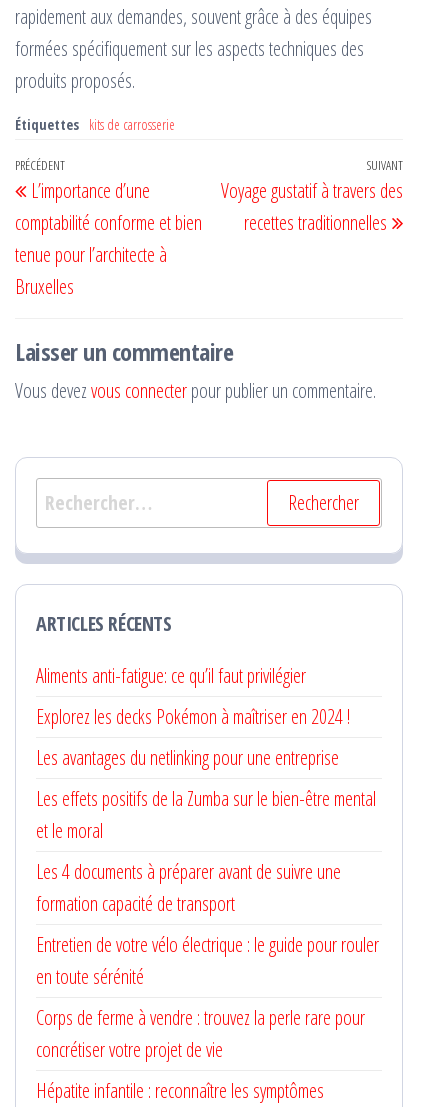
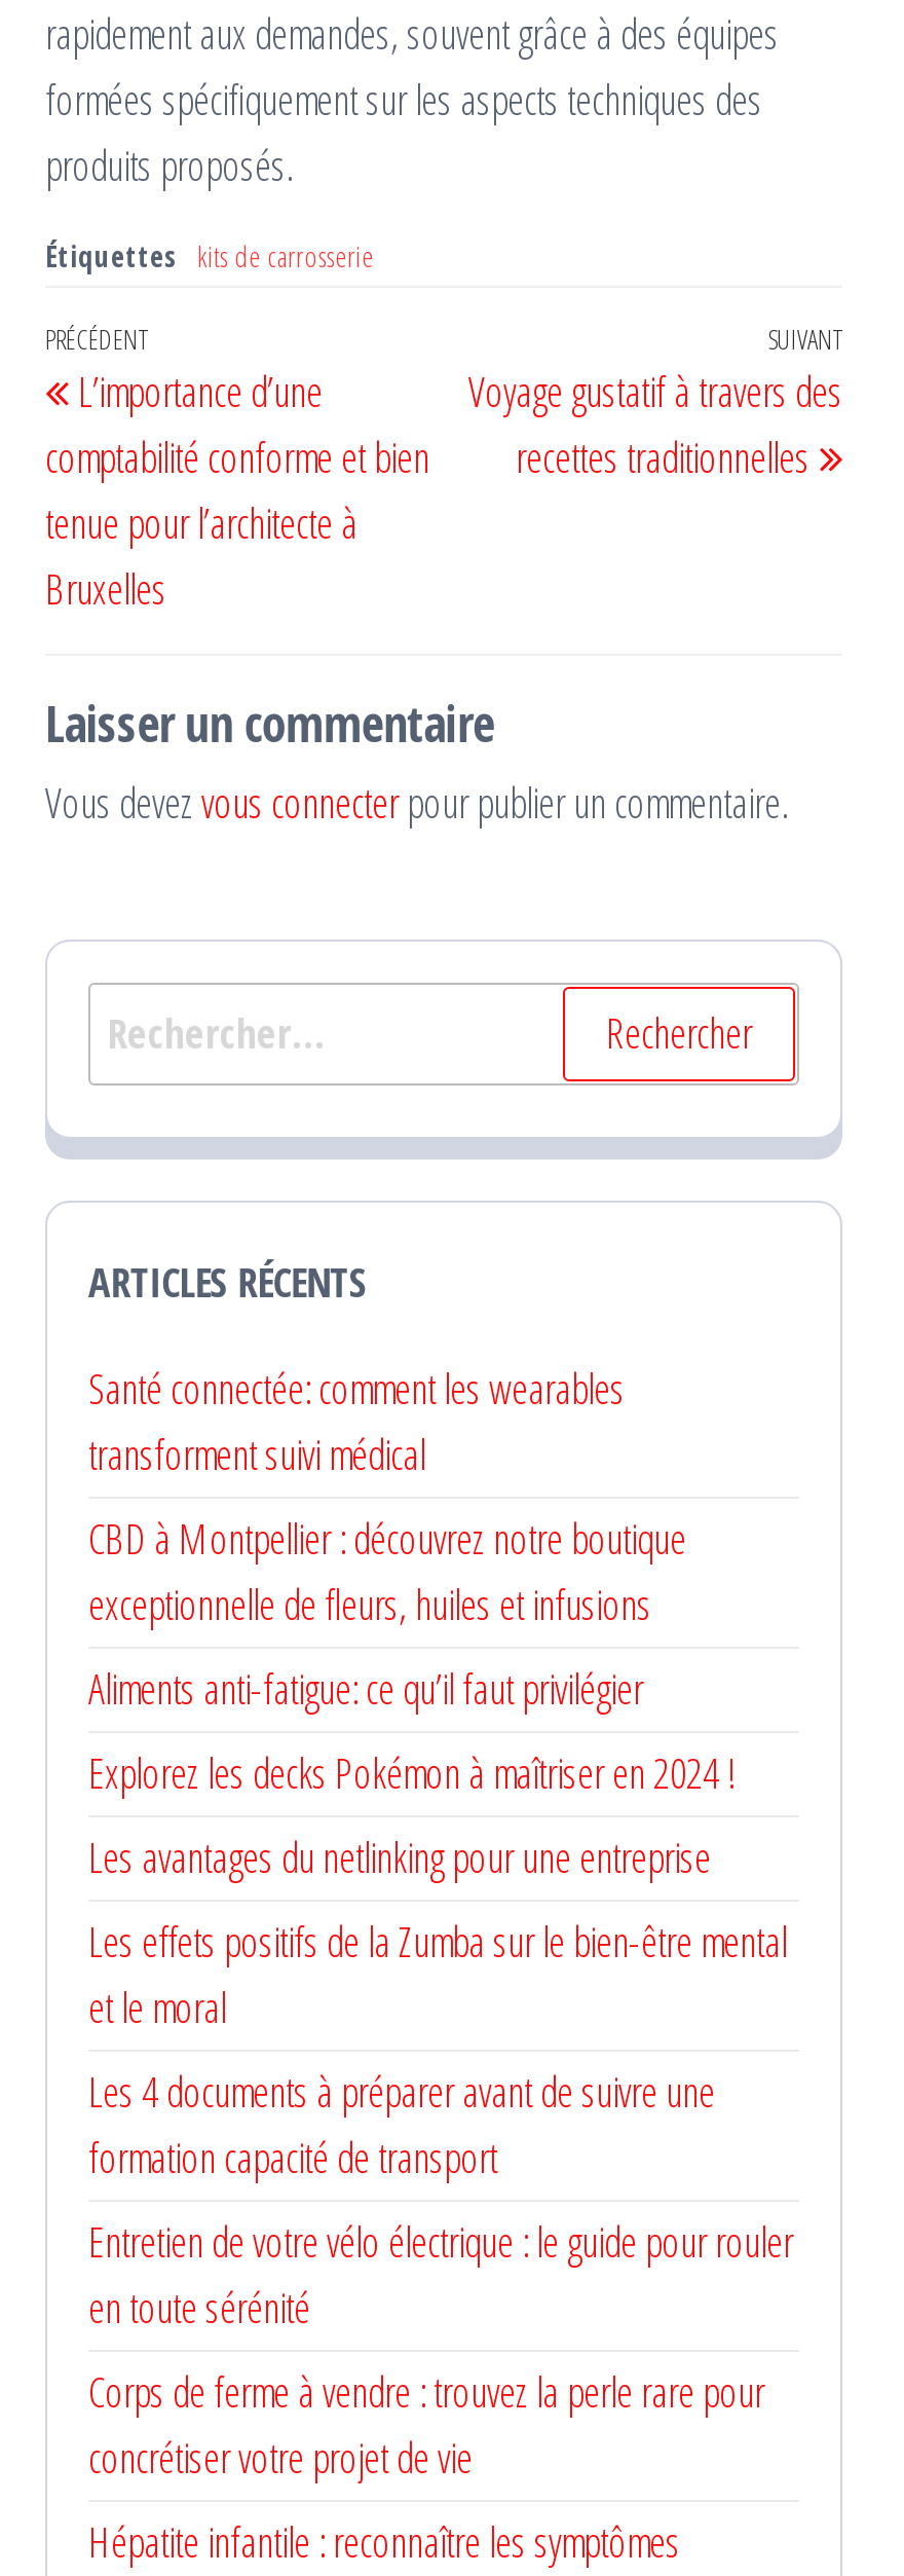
none -> [88,1361,686,1632] Santé connectée: comment les wearables | transforment suivi médical | CBD à Montpellier : découvrez notre boutique | exceptionnelle de fleurs, huiles et infusions

